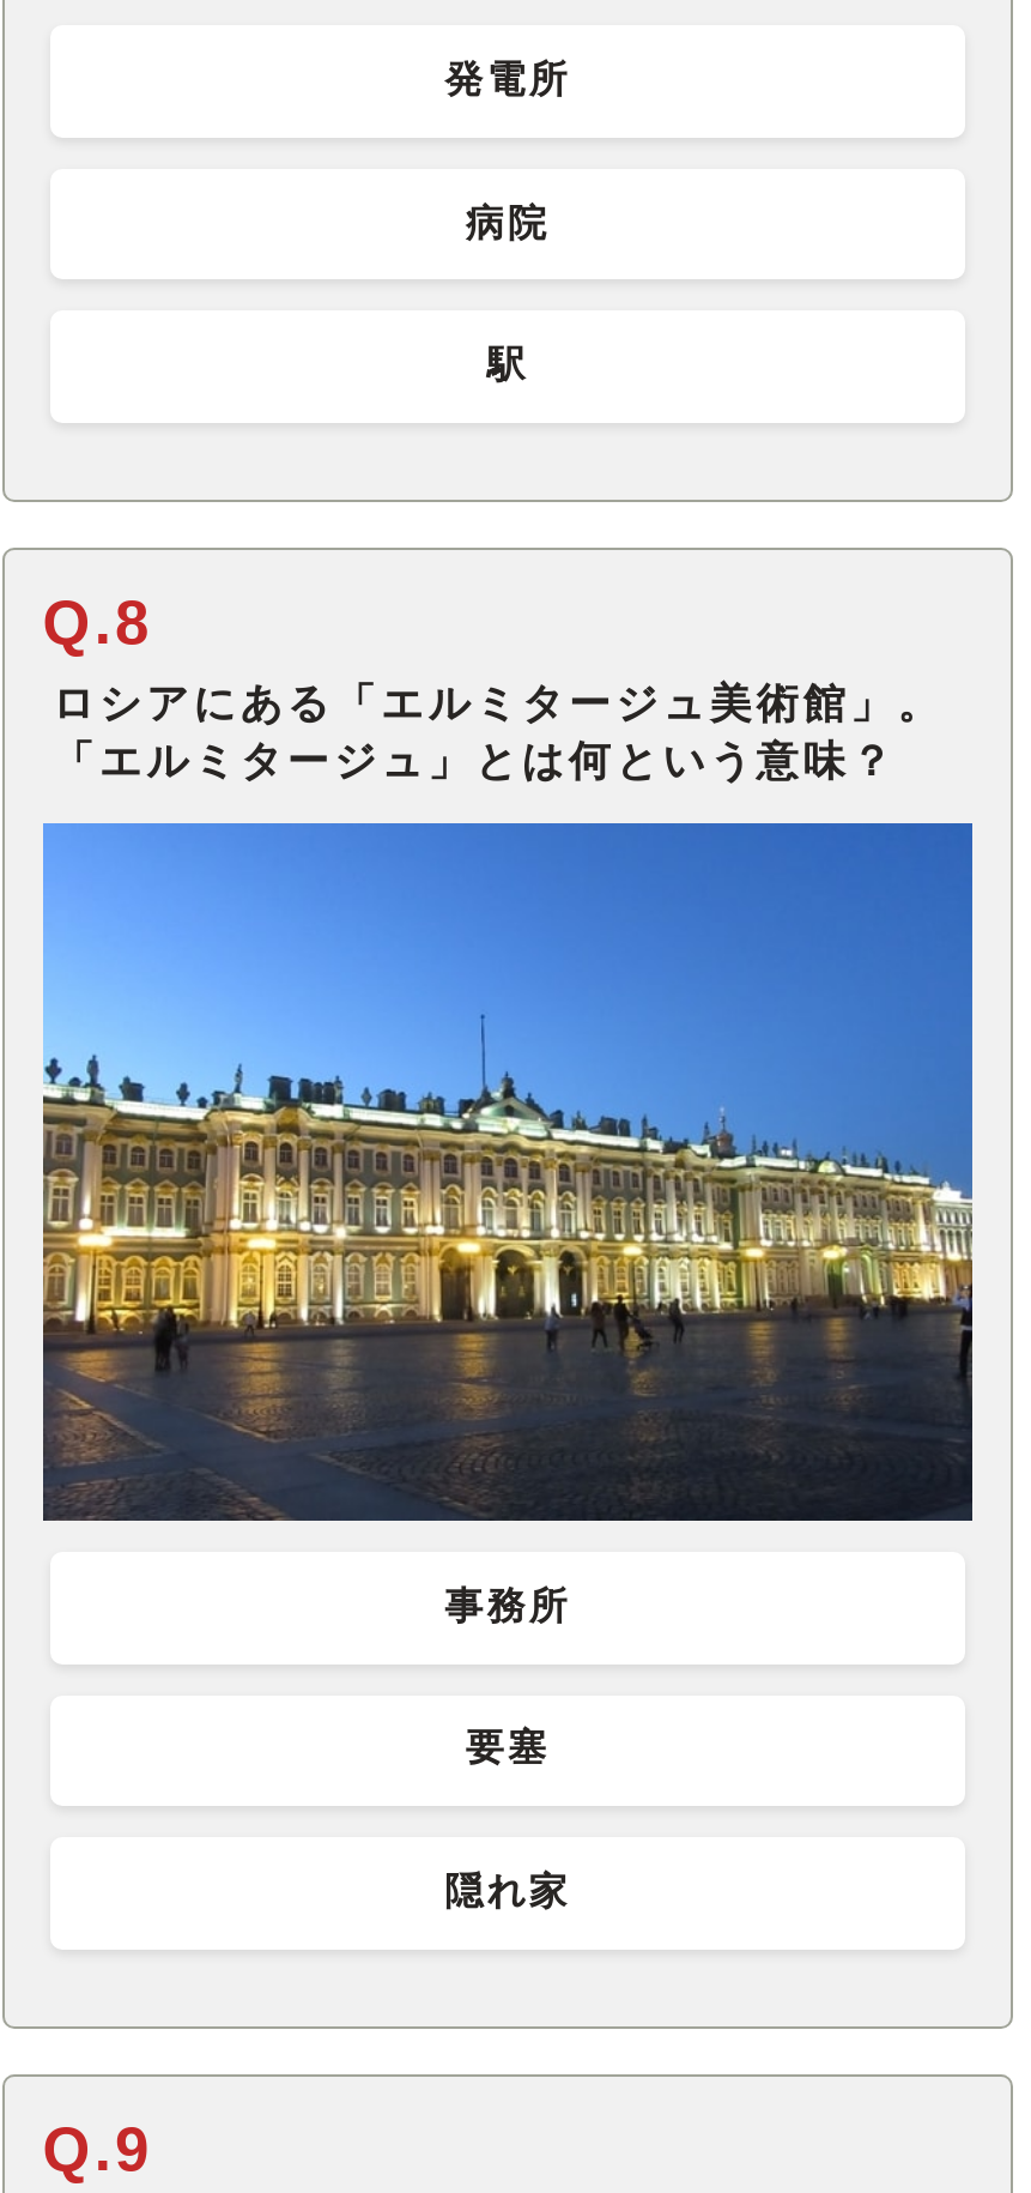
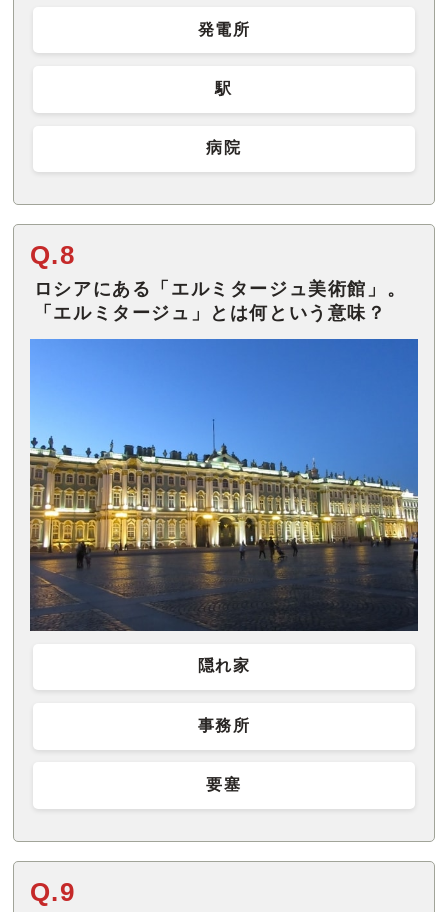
moved [466,201,550,242] -> [206,139,242,156]: 病院
moved [487,344,529,384] -> [215,80,233,97]: 駅
moved [444,1585,571,1768] -> [198,717,250,793]: 事務所 | 要塞
moved [444,1870,571,1910] -> [198,657,250,674]: 隠れ家

